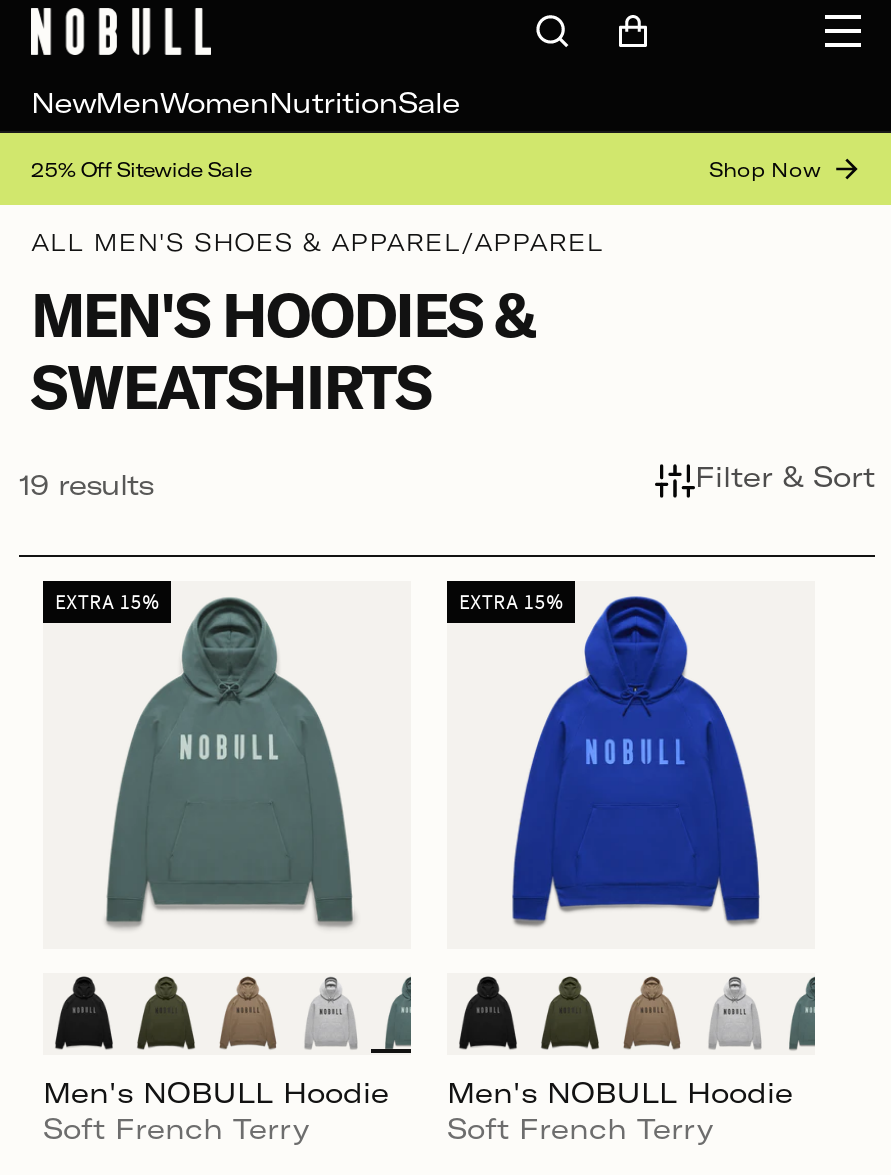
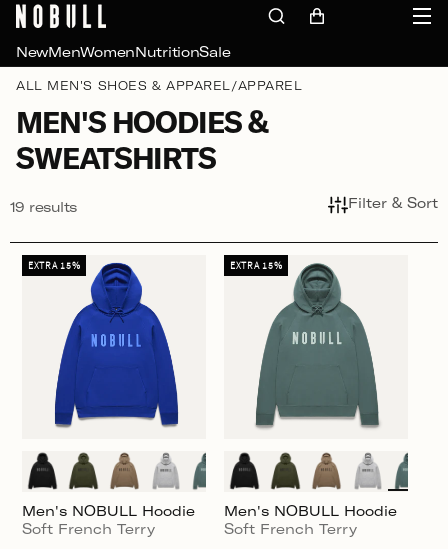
[31,156,821,181] 25% Off Sitewide Sale | Shop Now -> none
moved [513,595,761,923] -> [54,262,179,426]: [image]

